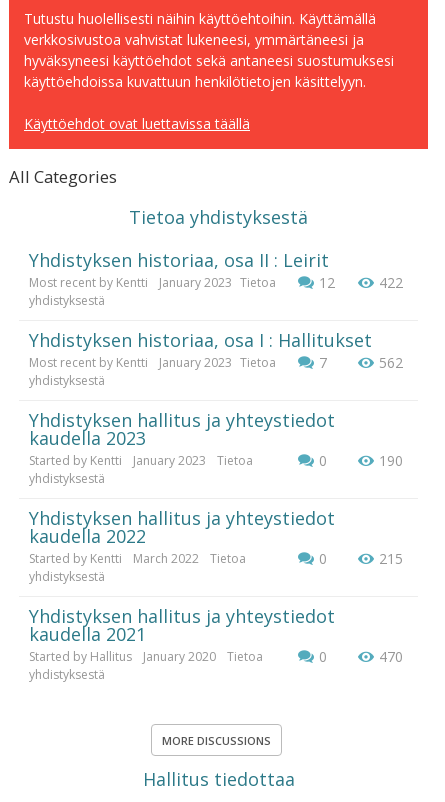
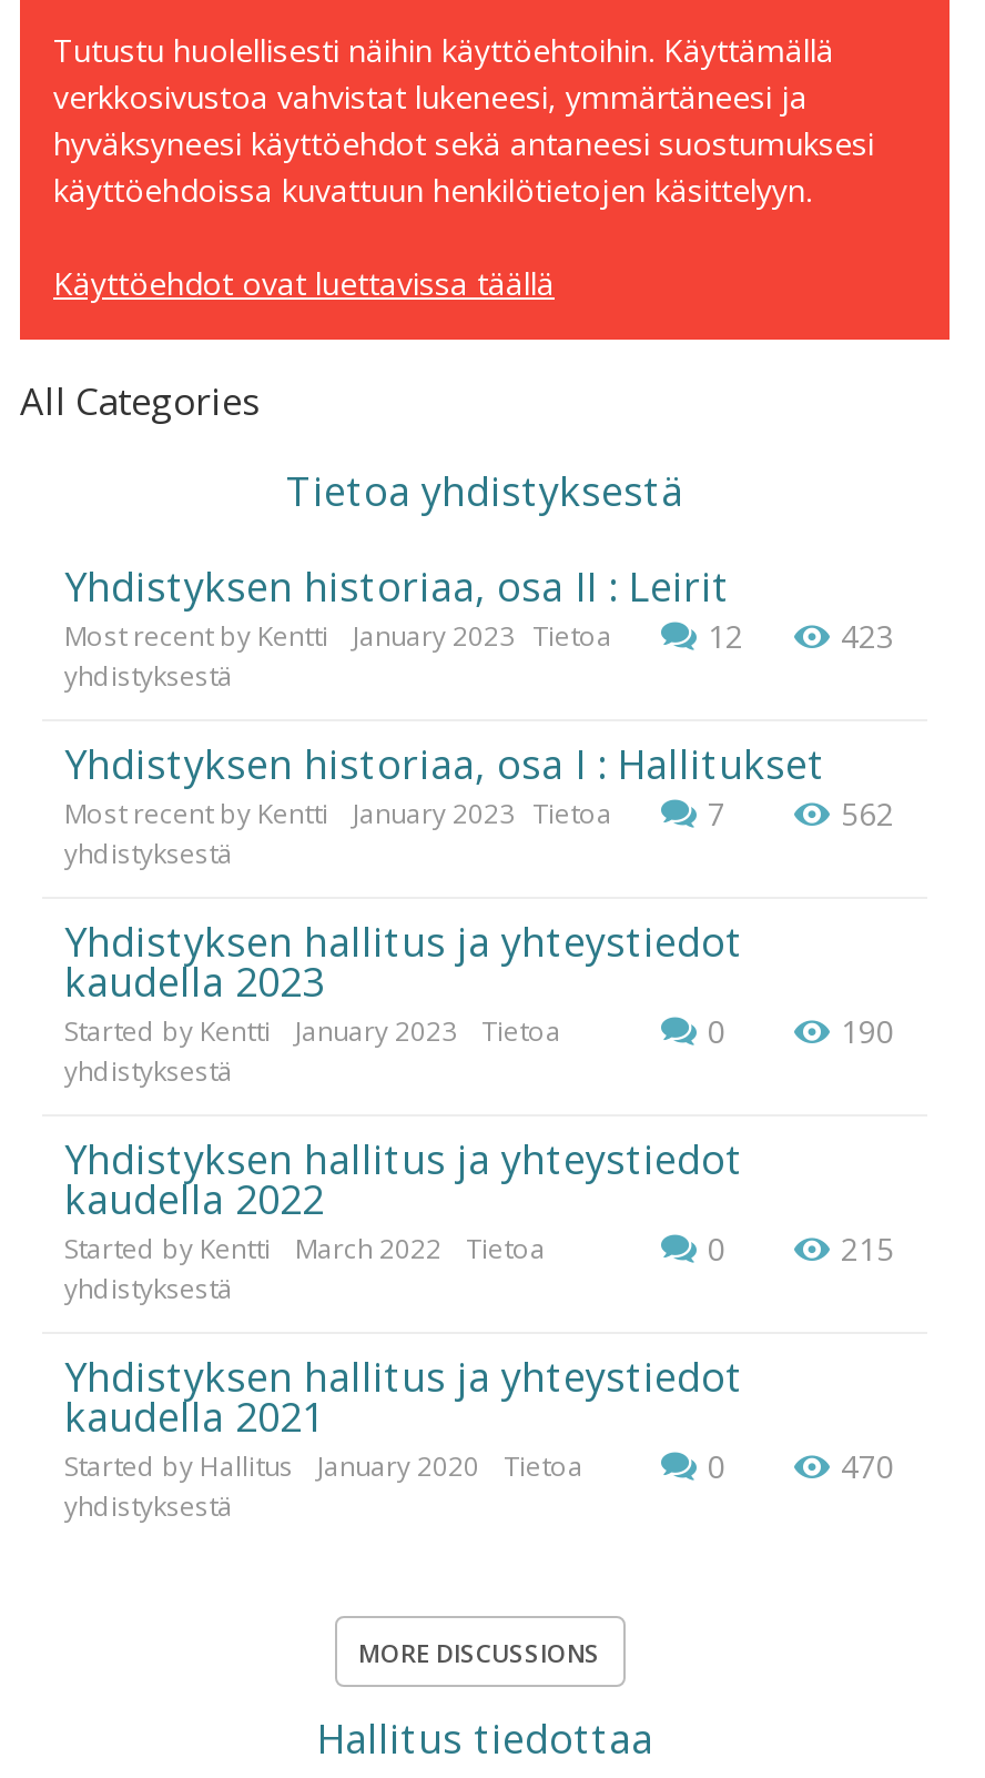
[379,273,403,292] 422 -> [841,615,894,657] 423

